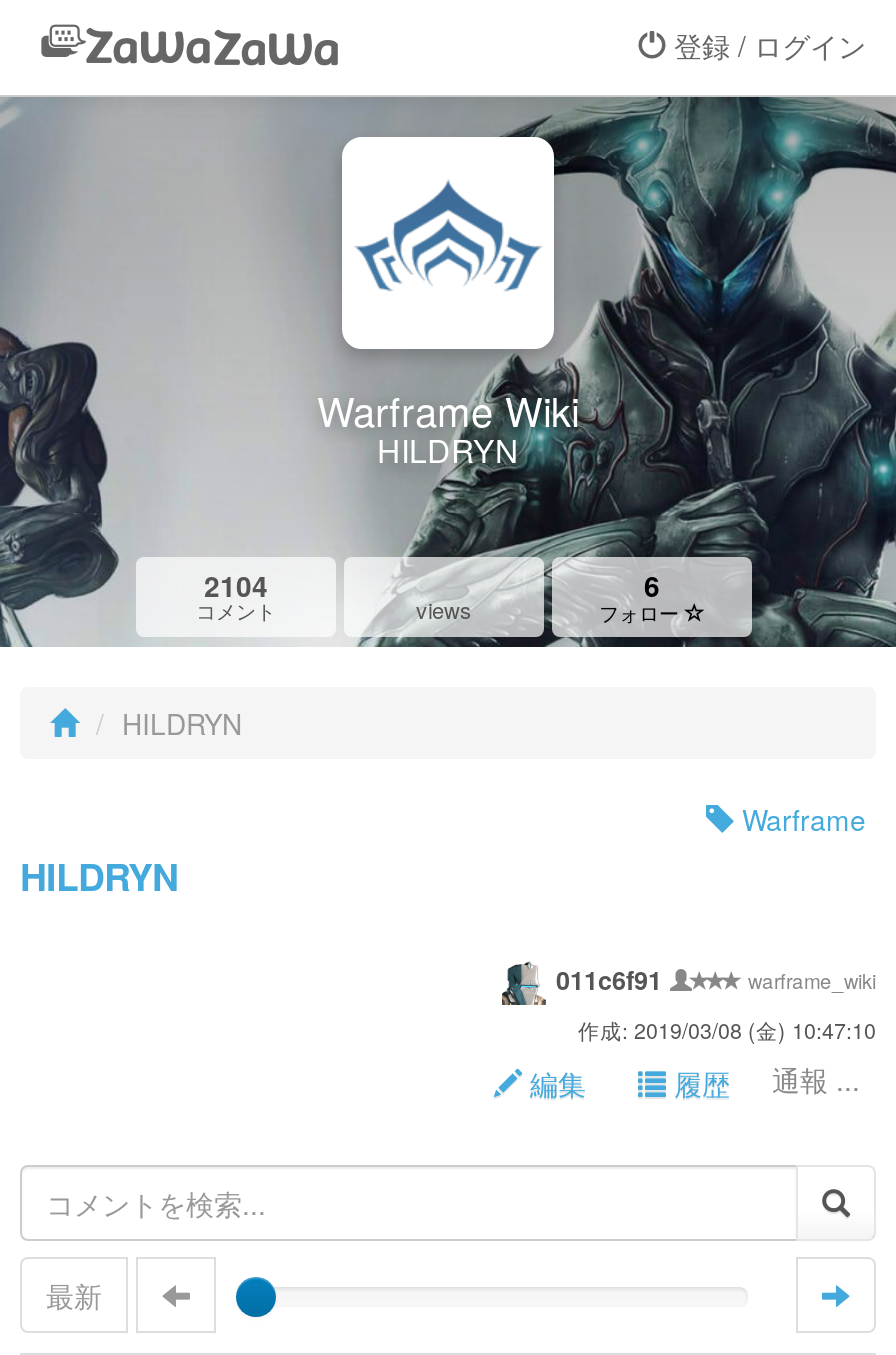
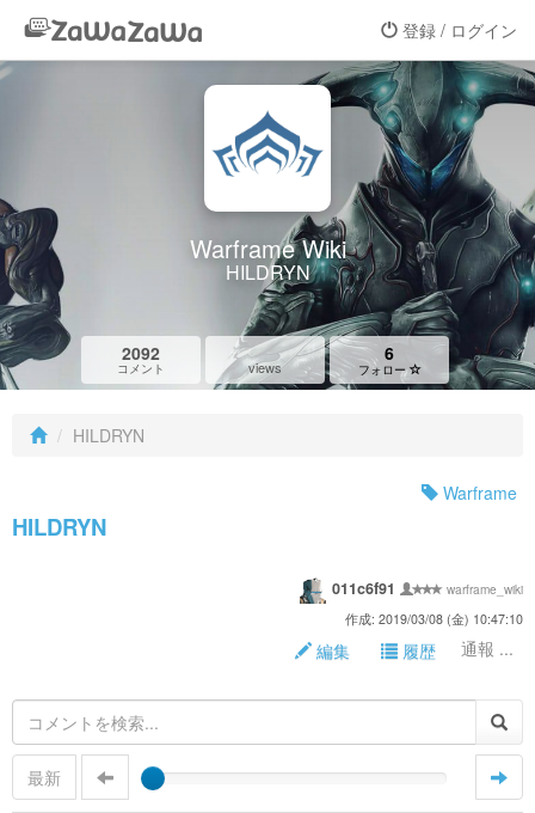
[204,565,268,605] 2104 -> [122,341,160,365] 2092

